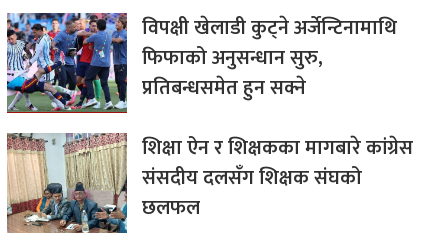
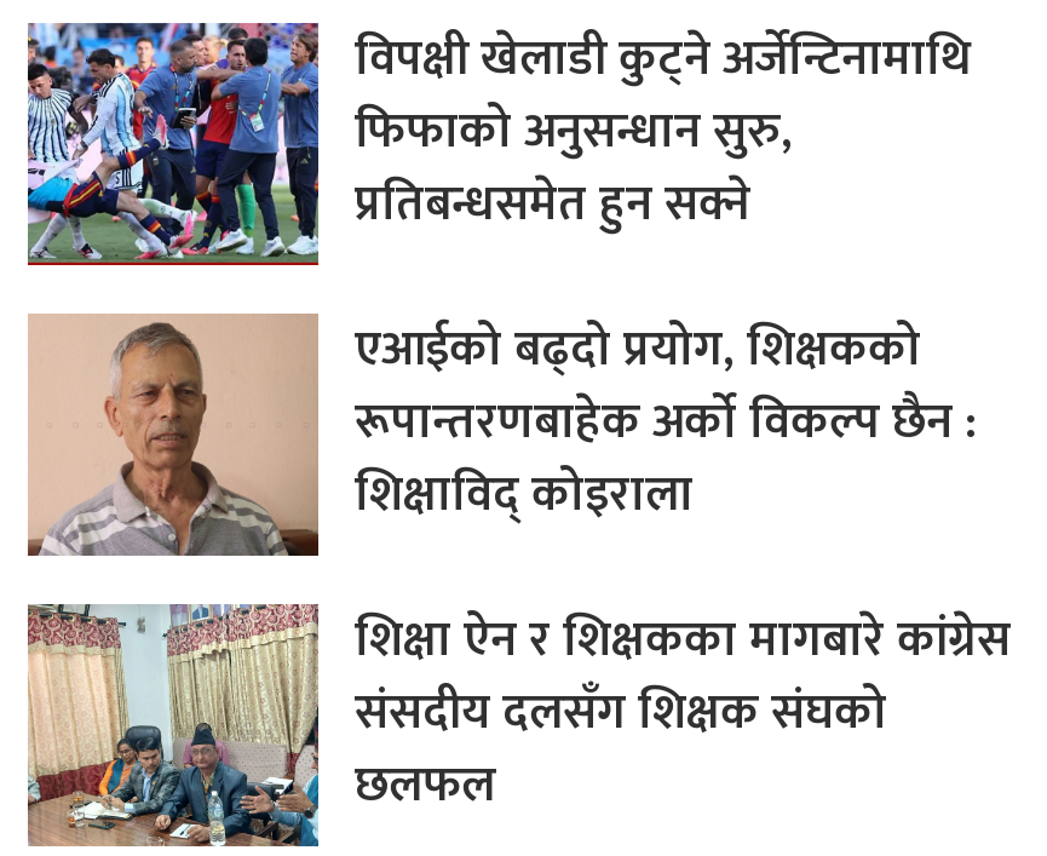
none -> [28,308,974,558] [image] | एआईको बढ्दो प्रयोग, शिक्षकको | रूपान्तरणबाहेक अर्को विकल्प छैन : | शिक्षाविद् कोइराला

